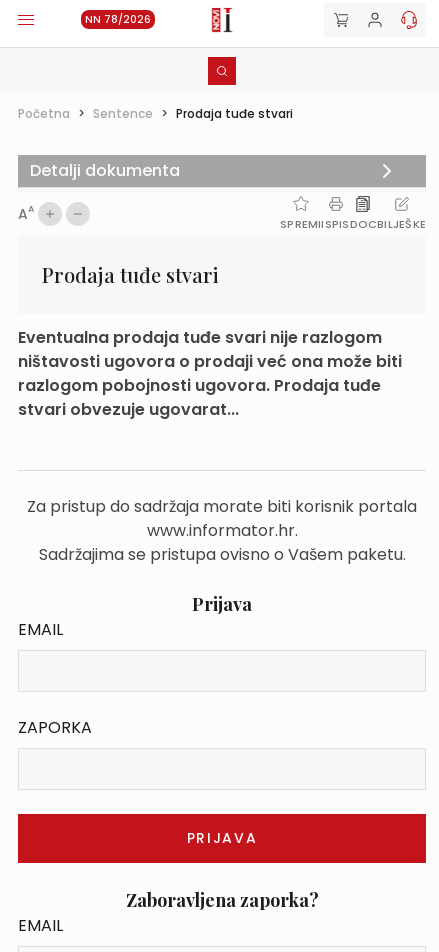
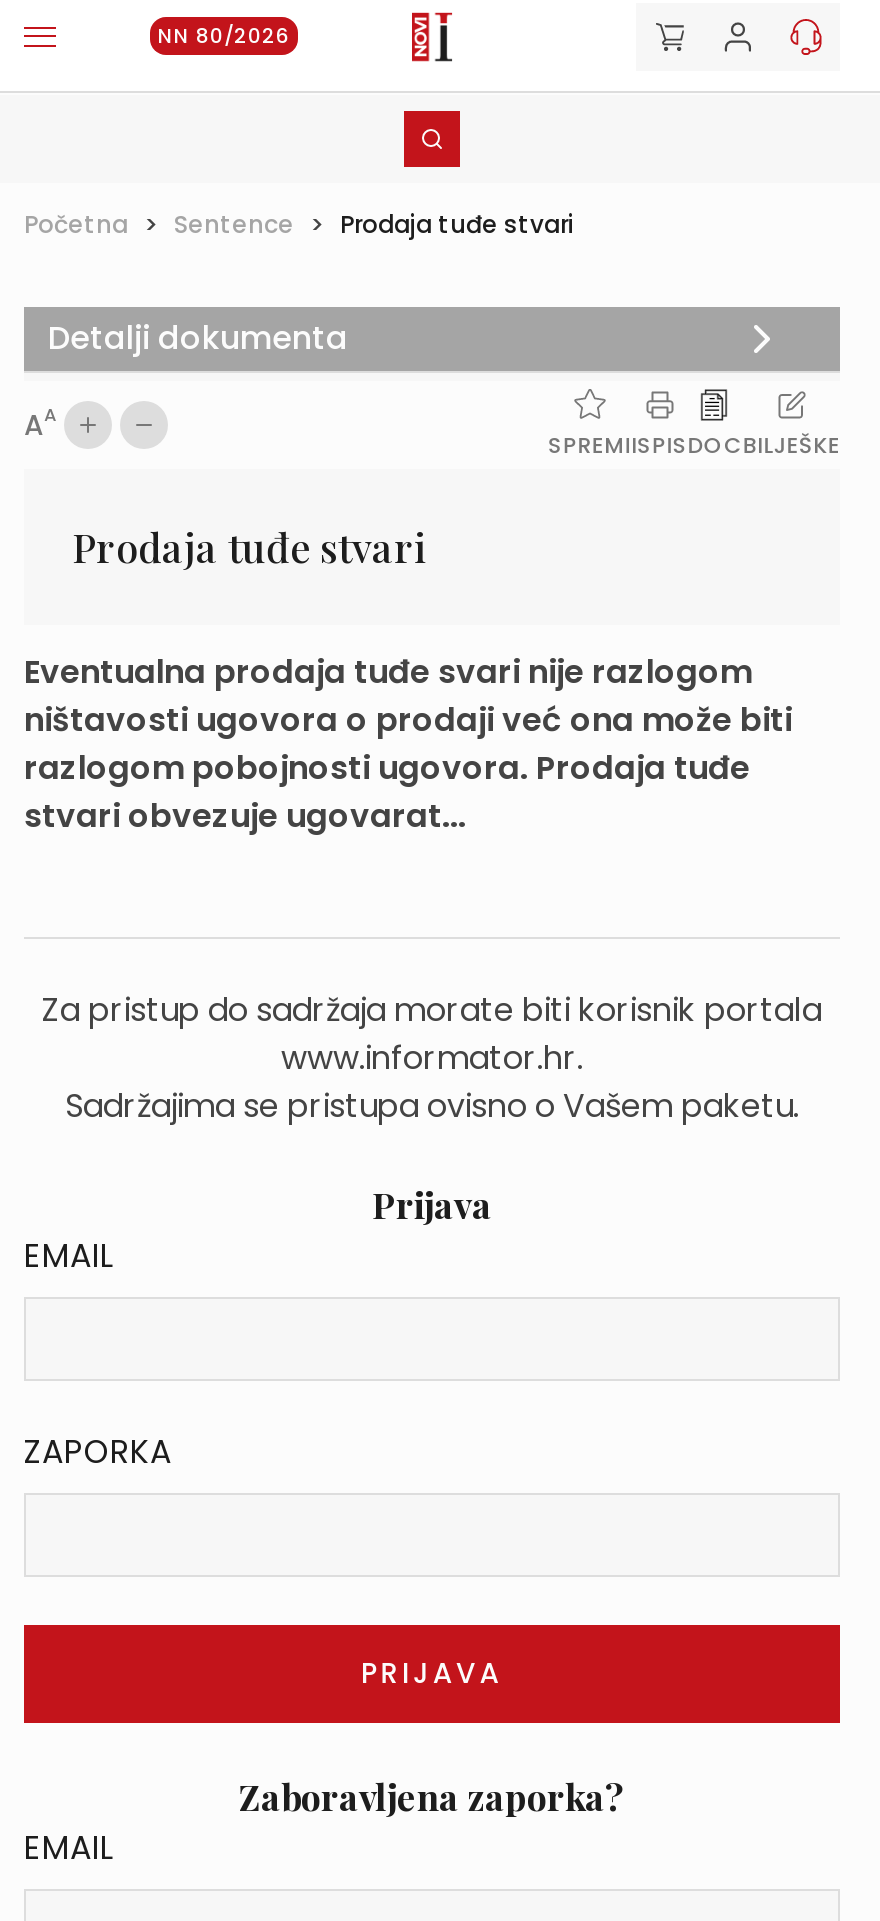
[85,12,151,27] NN 78/2026 -> [158,21,290,51] NN 80/2026

